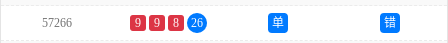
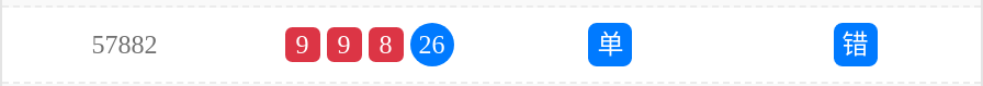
[42,16,72,30] 57266 -> [92,29,158,60] 57882

